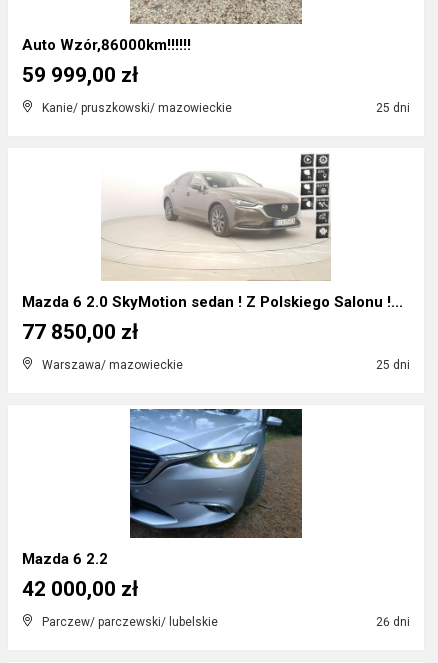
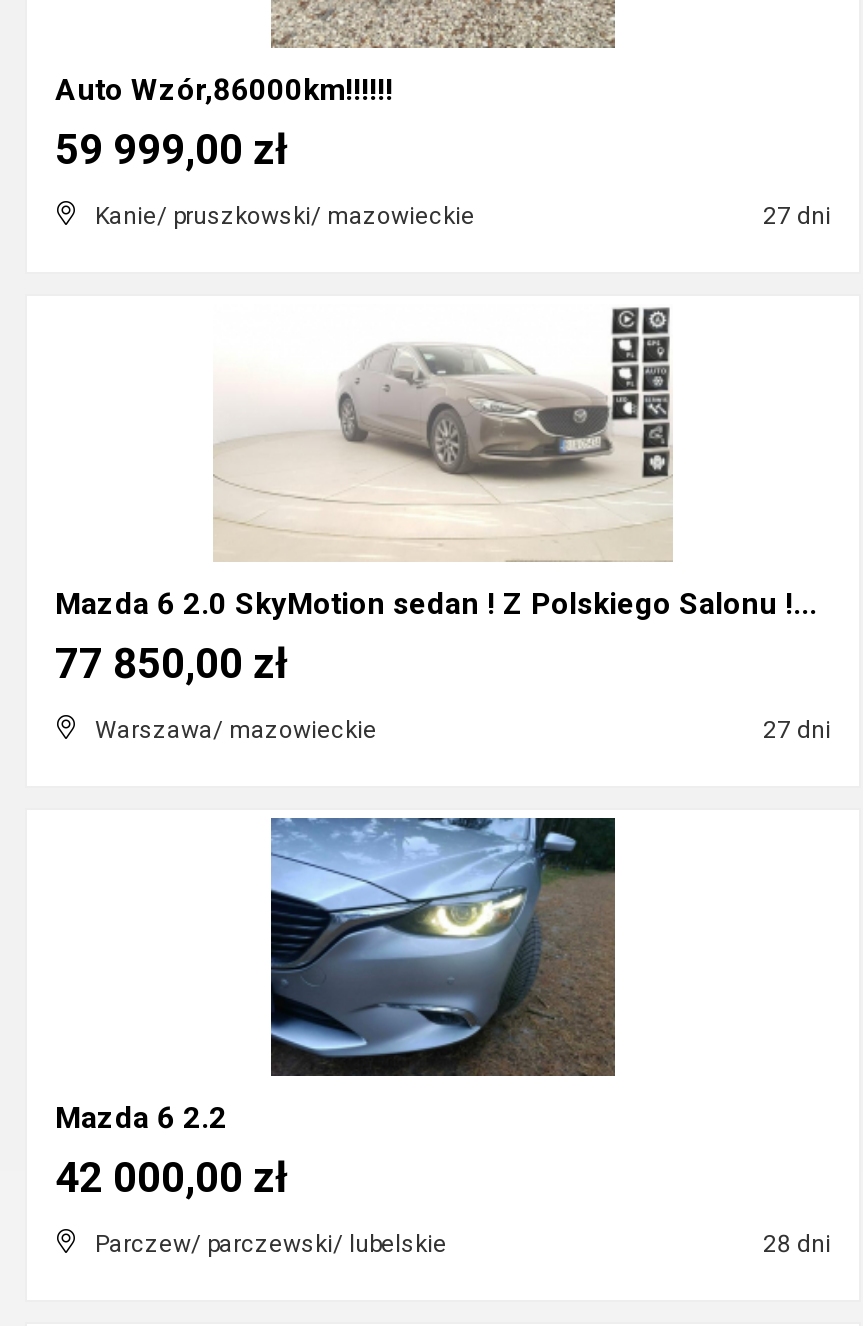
[373,101,410,115] 25 dni -> [757,202,831,230] 27 dni
[373,358,410,372] 25 dni -> [757,716,831,744] 27 dni
[373,615,410,629] 26 dni -> [757,1230,831,1258] 28 dni

